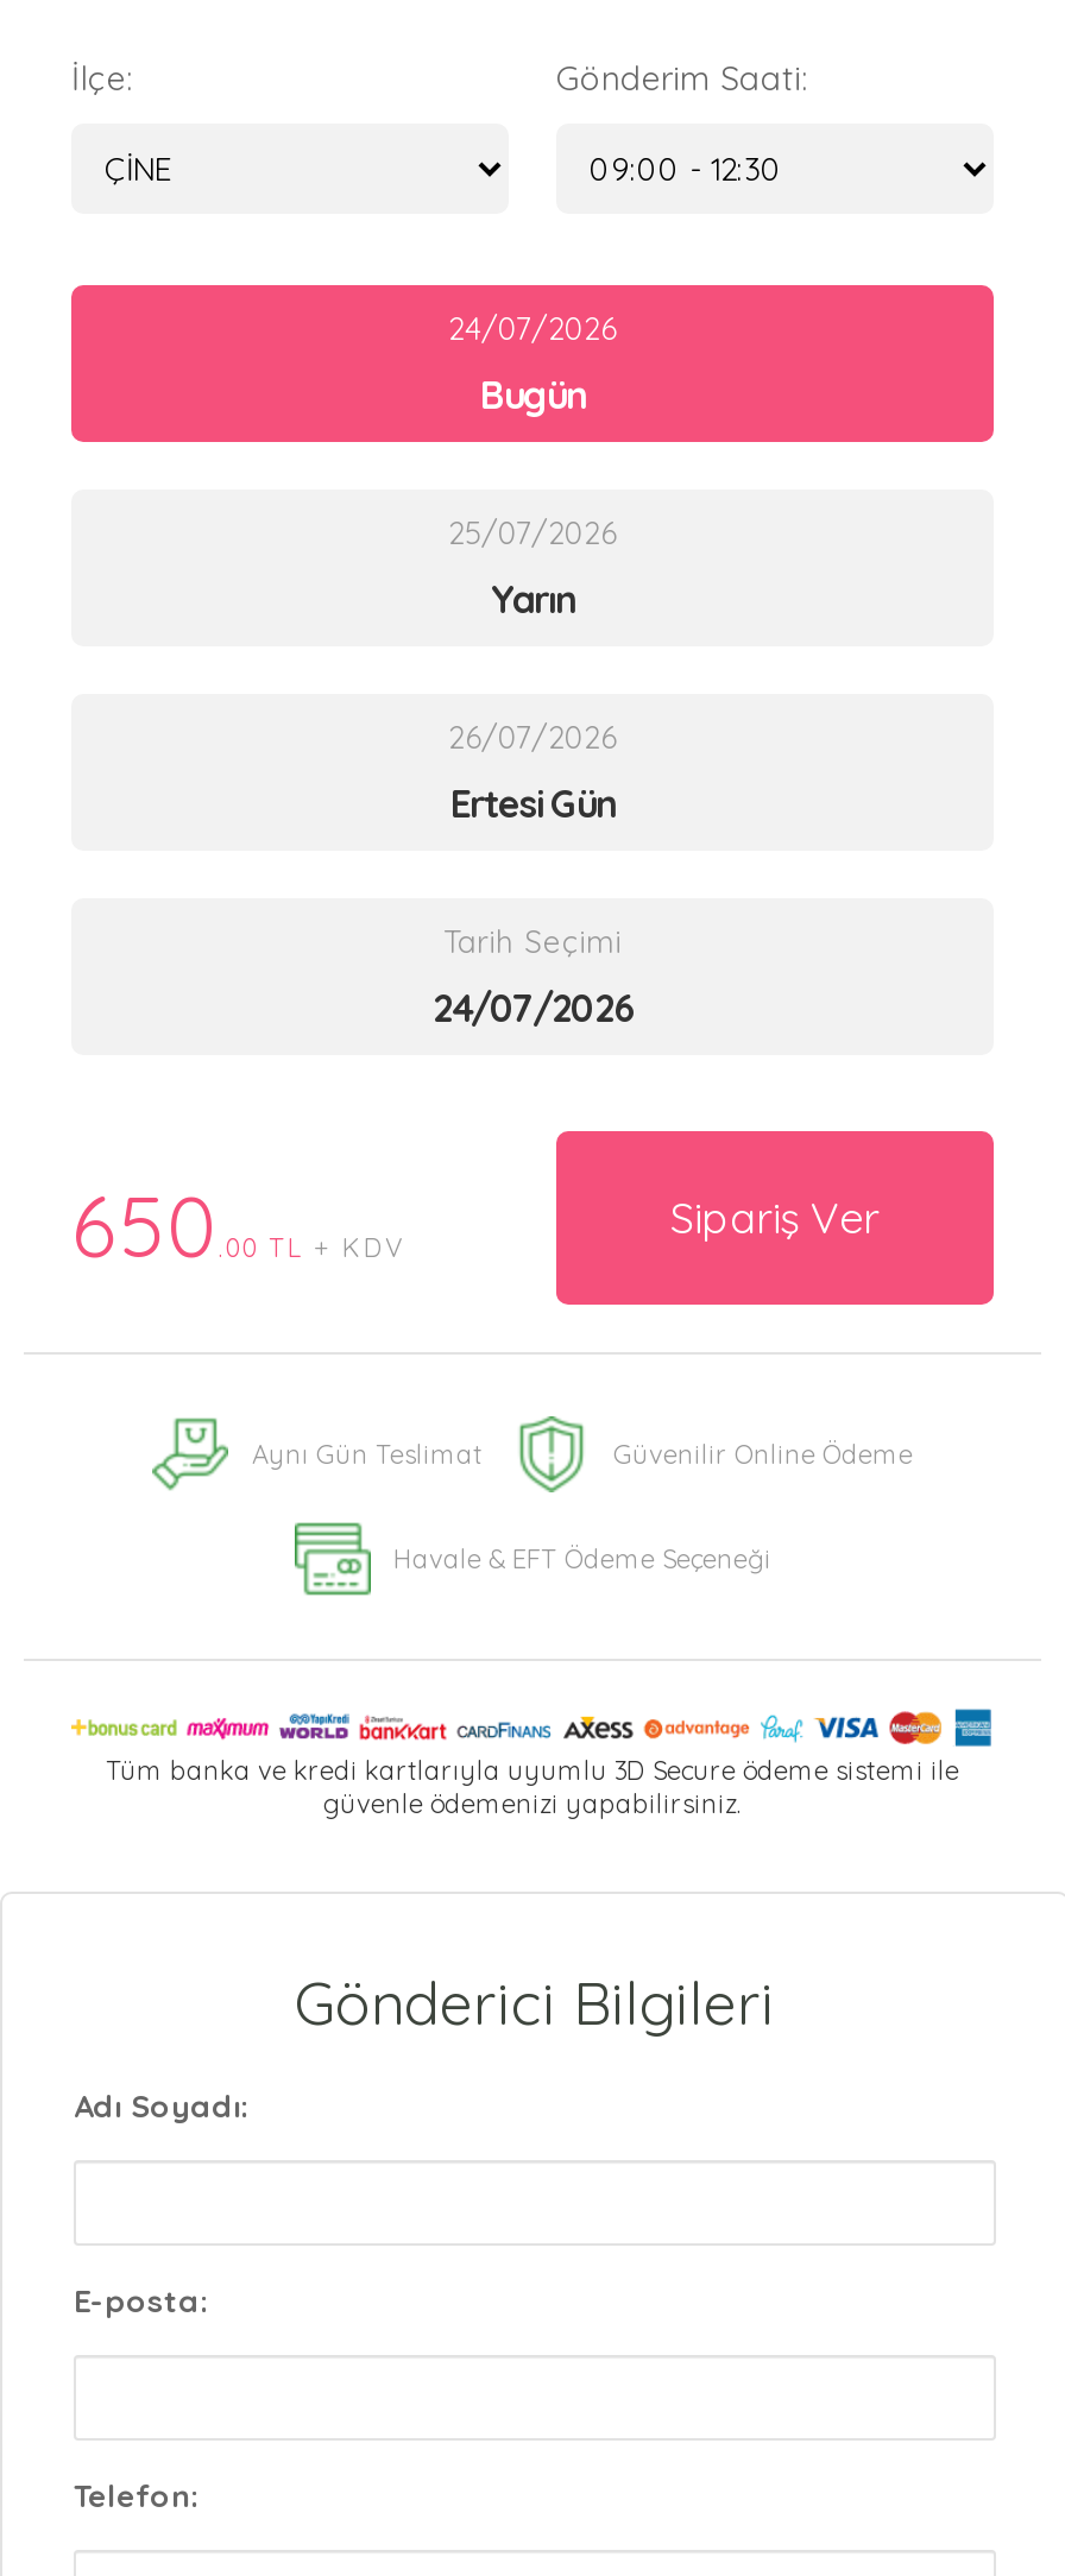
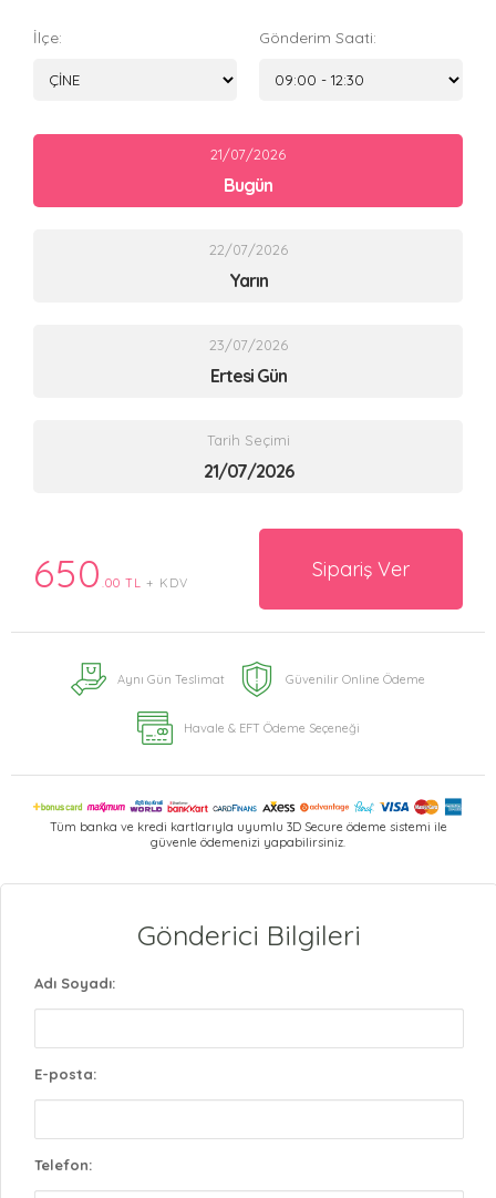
[448,310,617,348] 24/07/2026 -> [210,146,286,163] 21/07/2026
[448,514,617,553] 25/07/2026 -> [209,241,287,259] 22/07/2026
[448,719,617,757] 26/07/2026 -> [209,336,287,354] 23/07/2026

